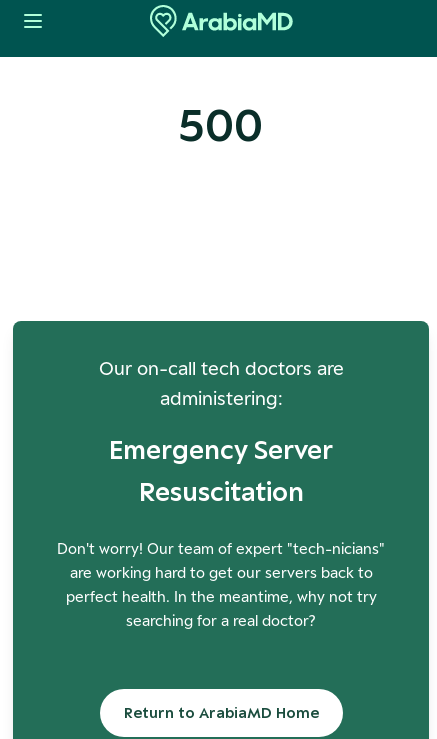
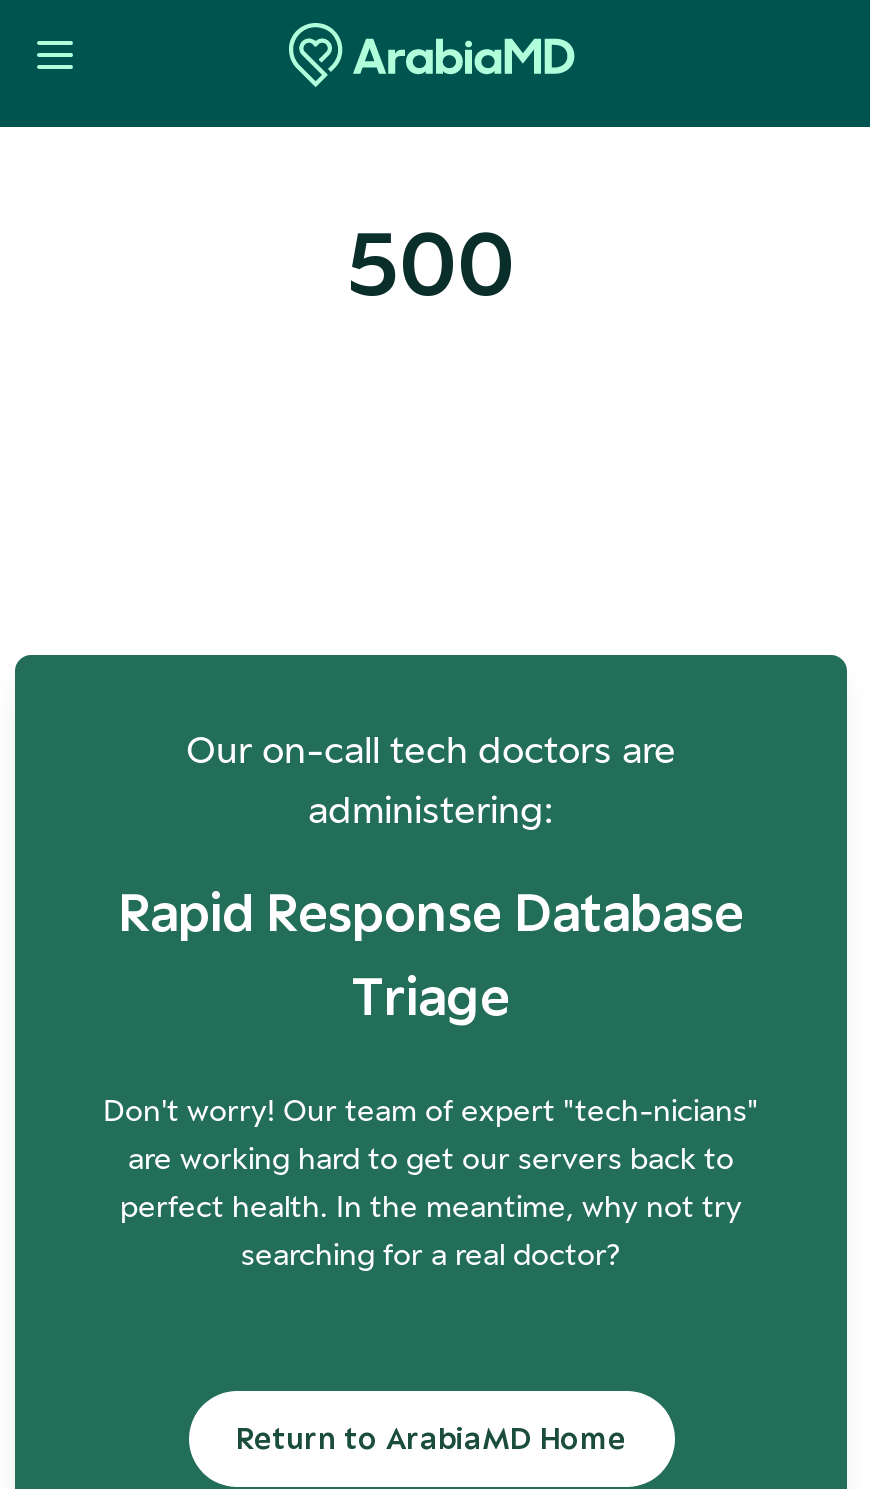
[109,434,333,507] Emergency Server | Resuscitation -> [118,881,744,1027] Rapid Response Database | Triage

